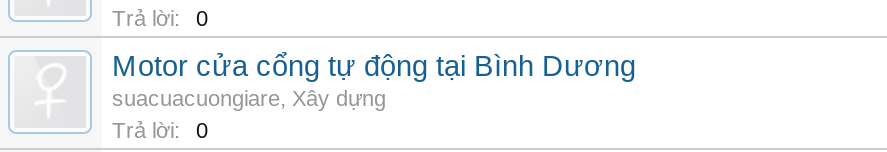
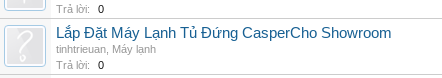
[112,50,636,110] Motor cửa cổng tự động tại Bình Dương | suacuacuongiare, Xây dựng -> [56,25,392,55] Lắp Đặt Máy Lạnh Tủ Đứng CasperCho Showroom | tinhtrieuan, Máy lạnh

